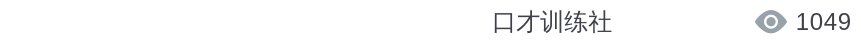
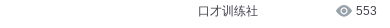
[796,8,852,36] 1049 -> [356,4,377,18] 553

